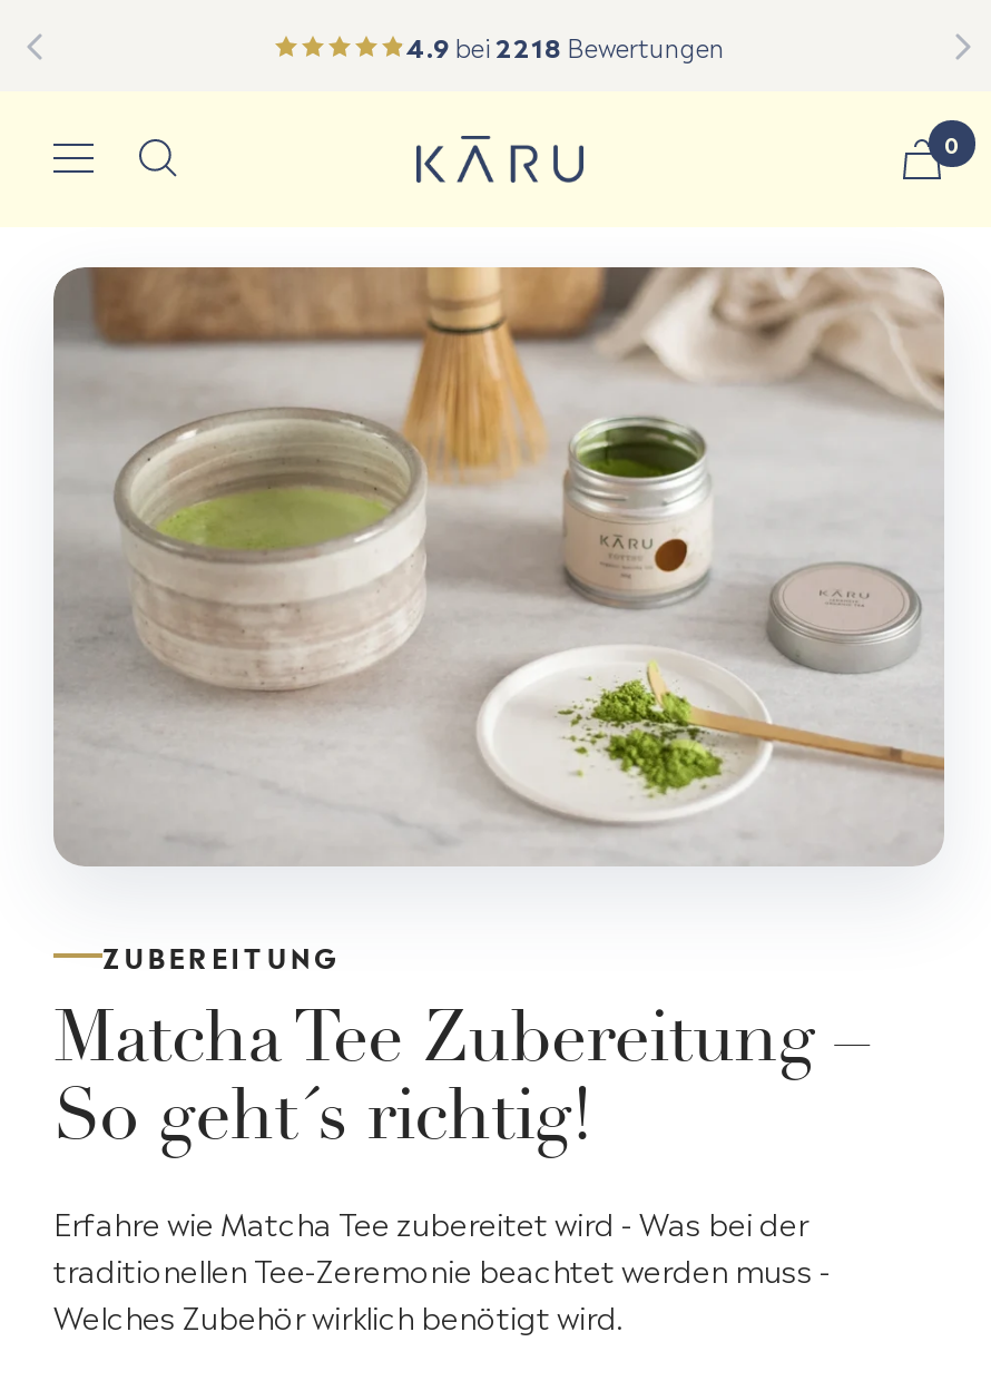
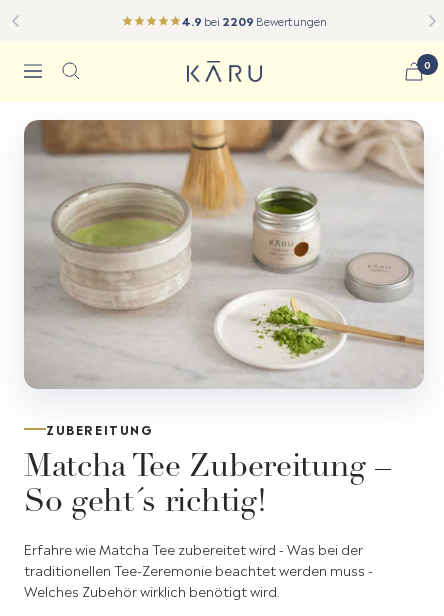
[406,26,725,63] 4.9 bei 2218 Bewertungen -> [181,11,326,28] 4.9 bei 2209 Bewertungen

